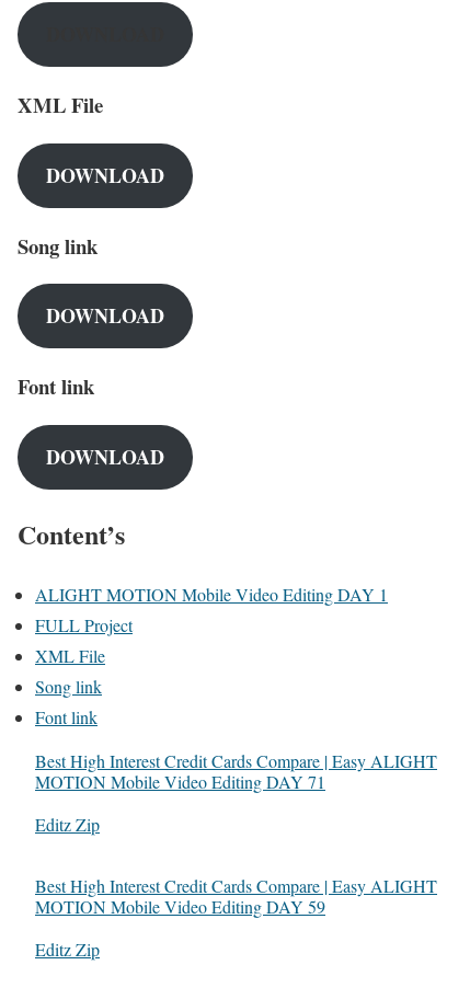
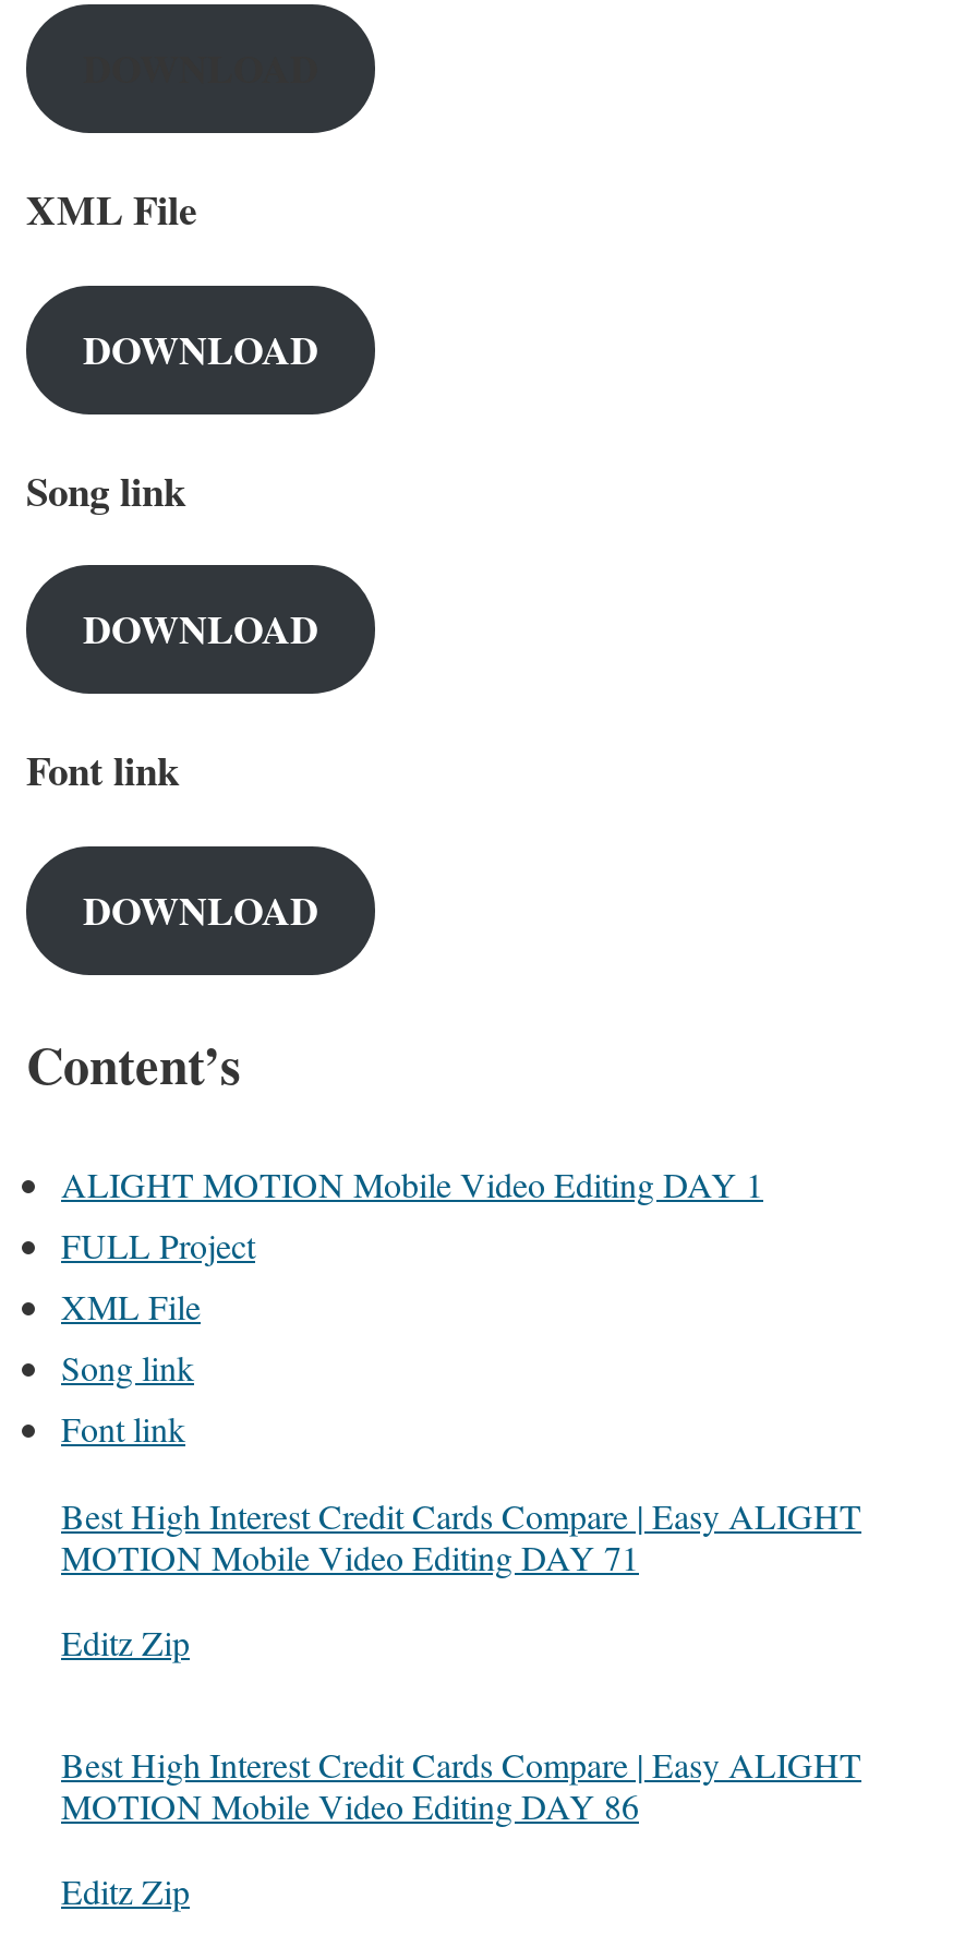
[35,894,325,917] MOTION Mobile Video Editing DAY 59 -> [61,1781,639,1827] MOTION Mobile Video Editing DAY 86

